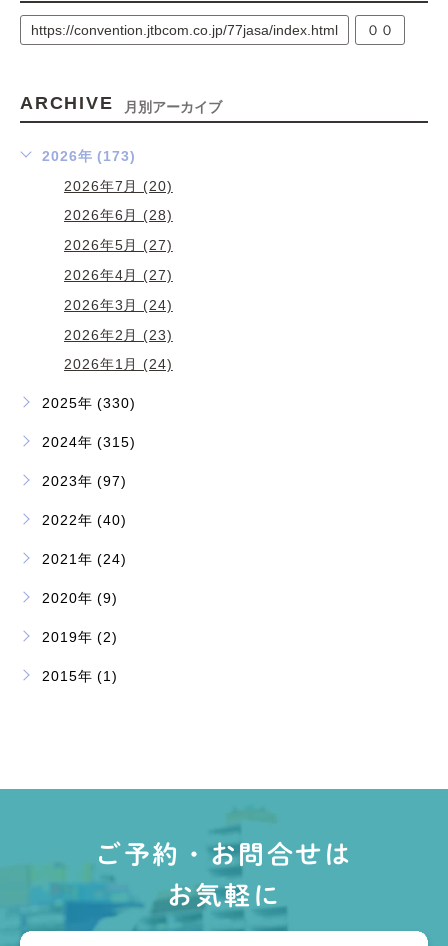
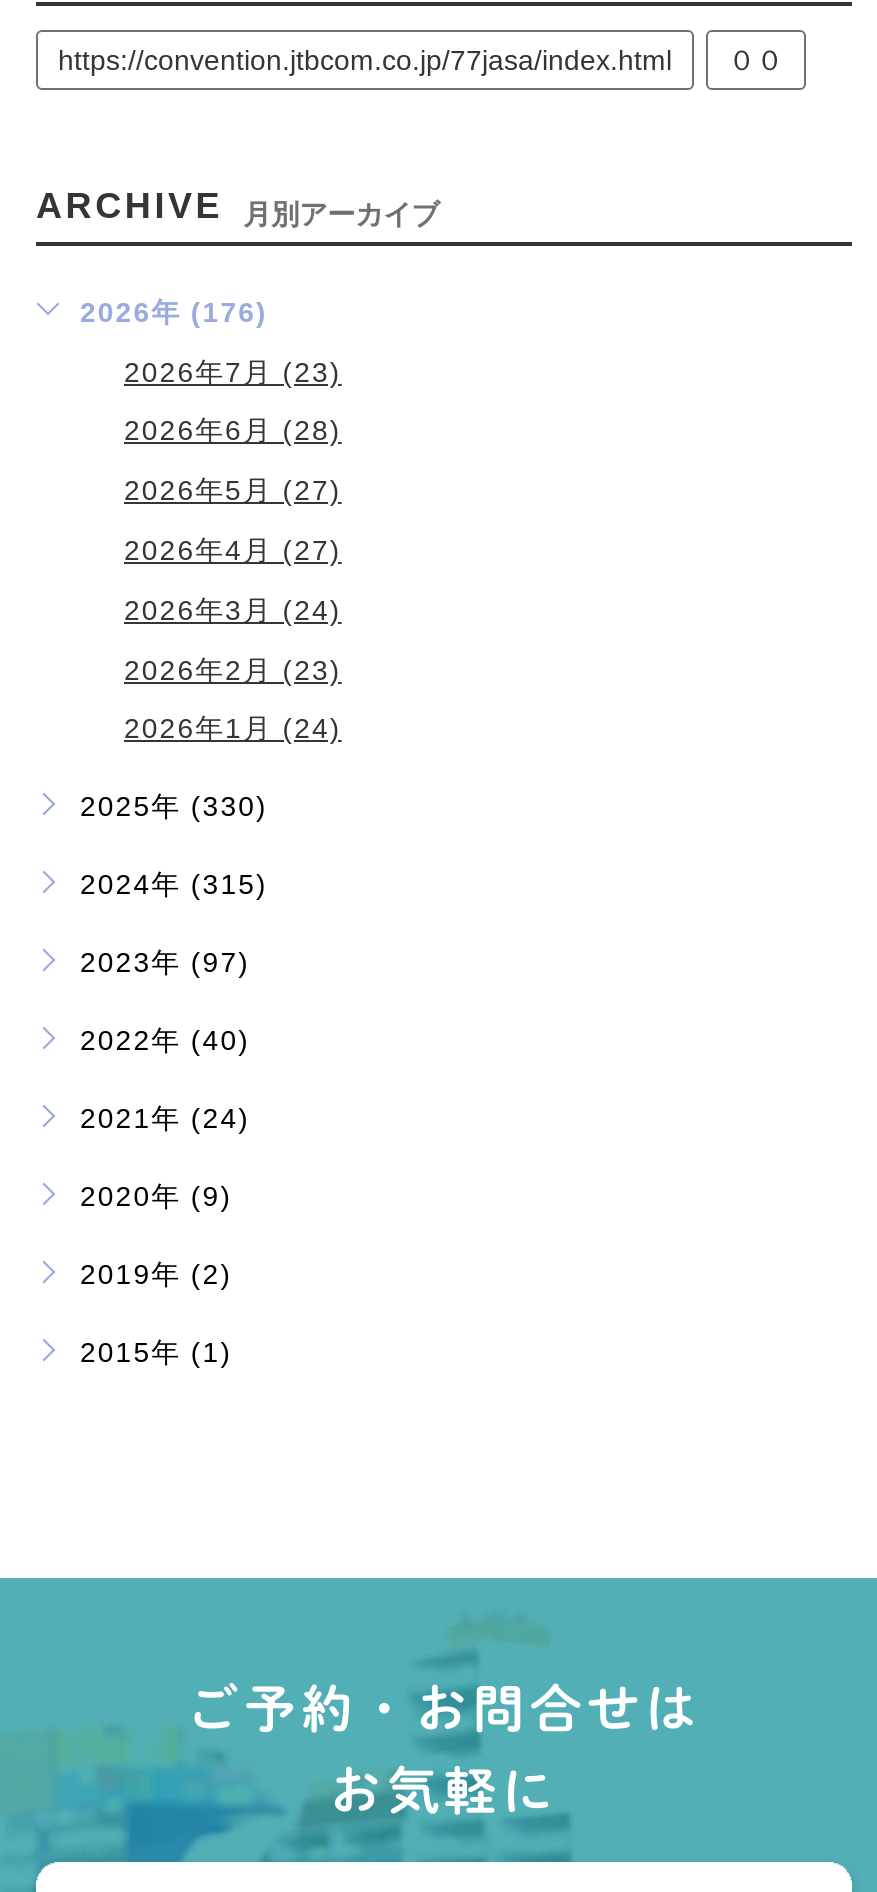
[42,148,136,164] 2026年 (173) -> [80,295,268,327] 2026年 (176)
[64,177,173,193] 2026年7月 (20) -> [124,355,342,387] 2026年7月 (23)

